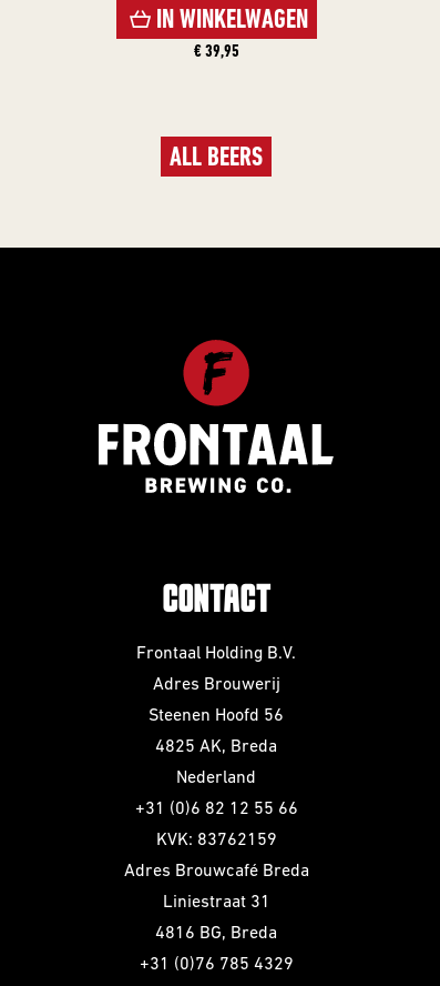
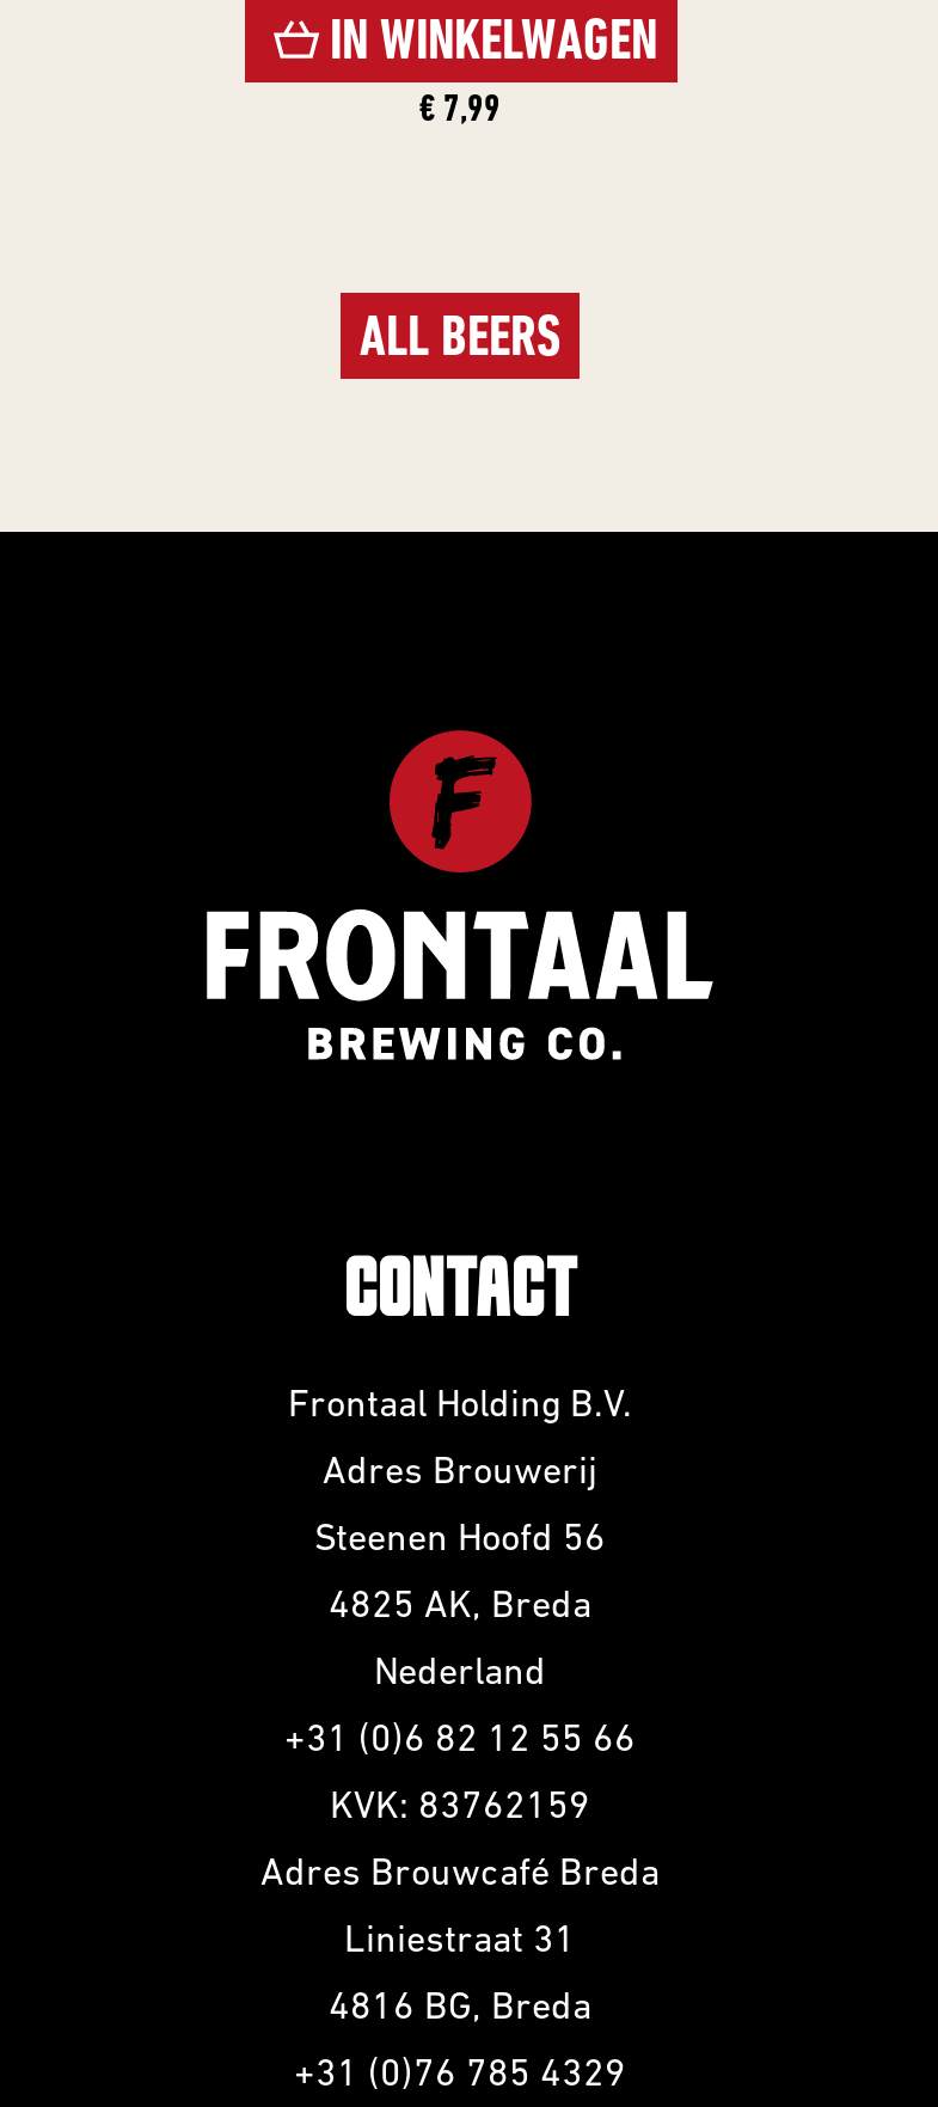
[193,43,239,61] € 39,95 -> [419,92,501,130] € 7,99

